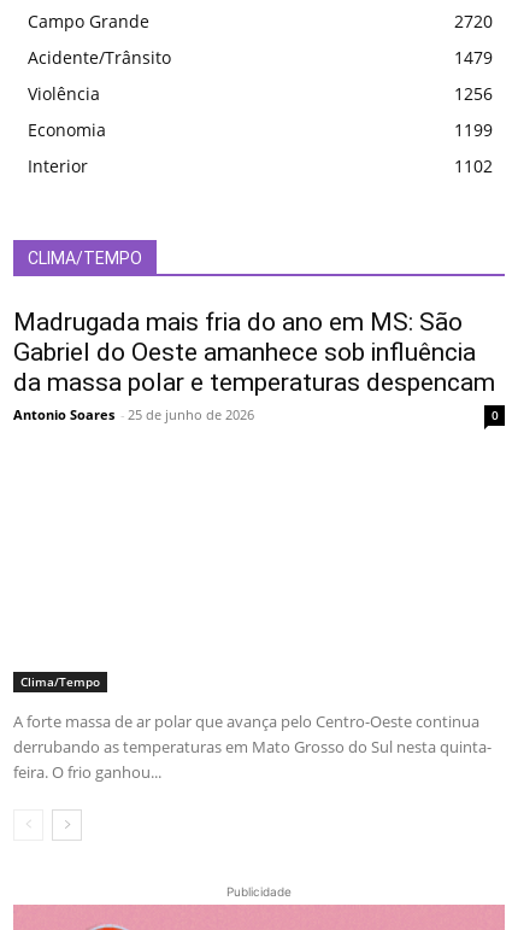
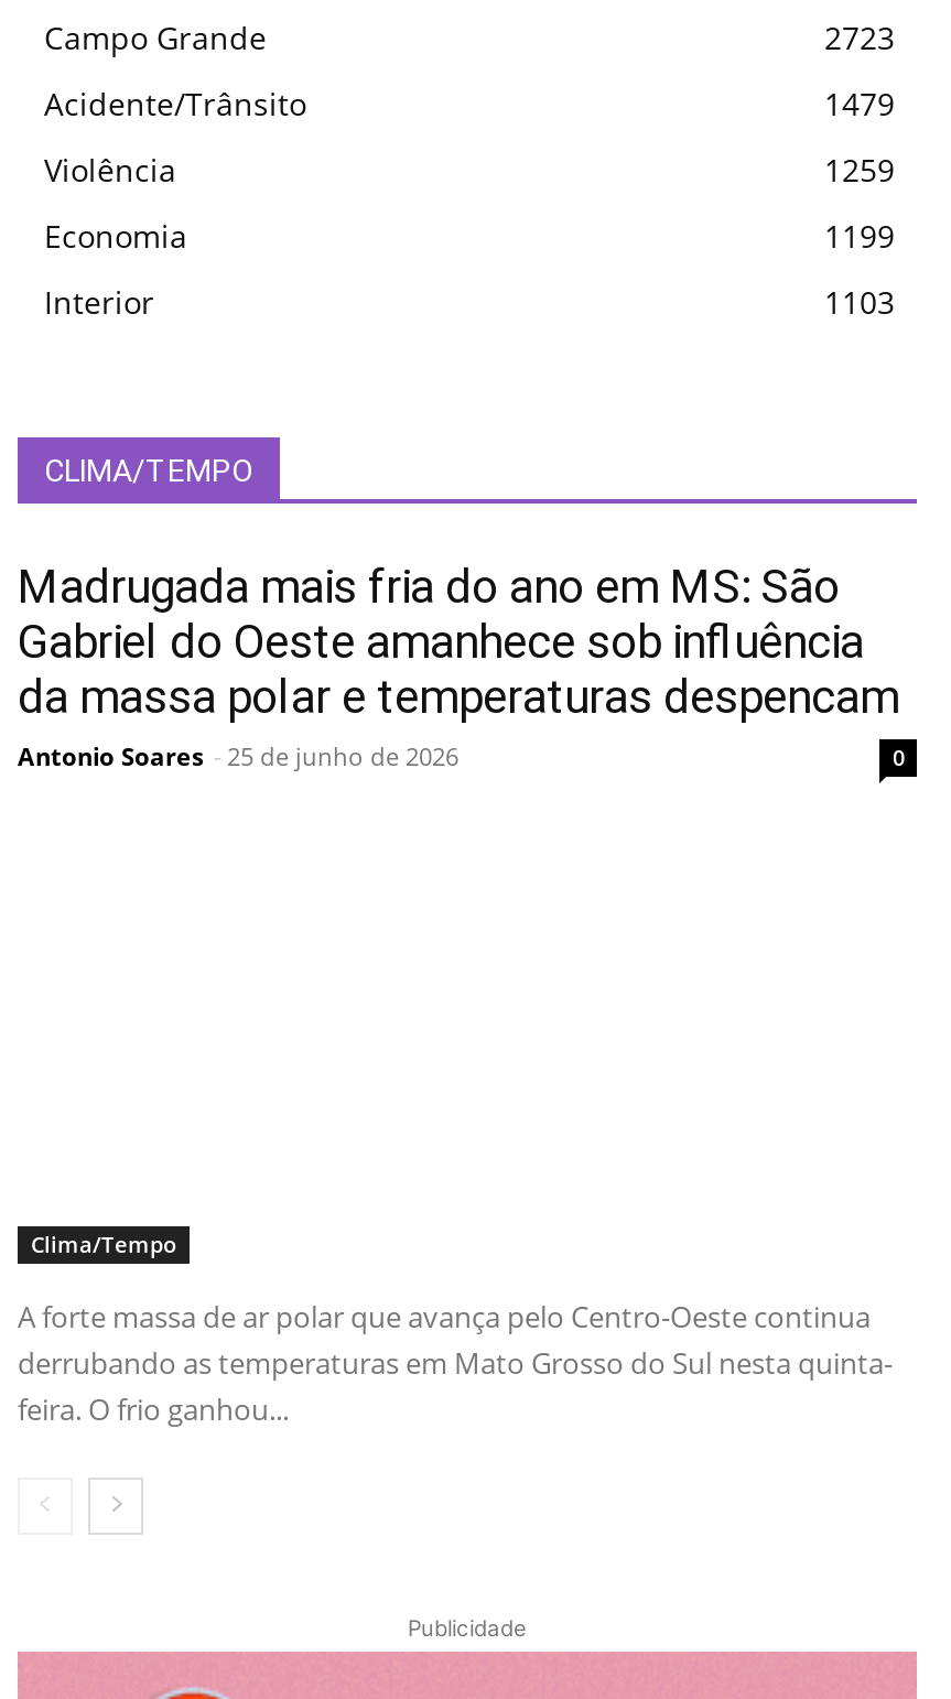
[454,9,493,32] 2720 -> [824,17,895,58] 2723
[454,81,493,104] 1256 -> [824,149,895,191] 1259
[454,154,493,177] 1102 -> [824,281,895,323] 1103

